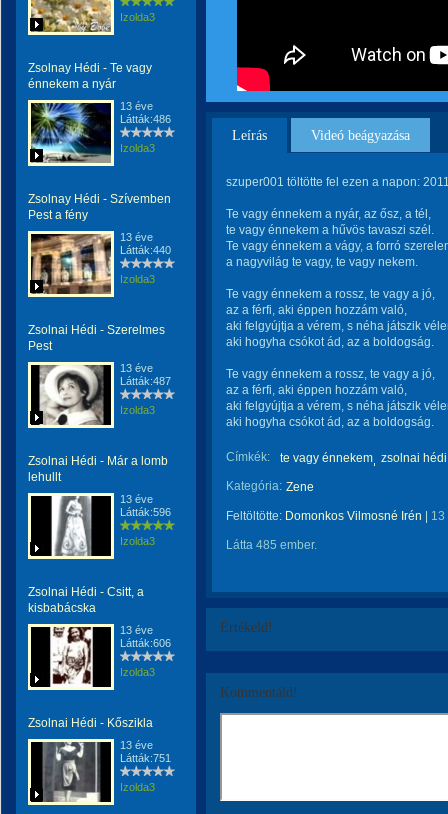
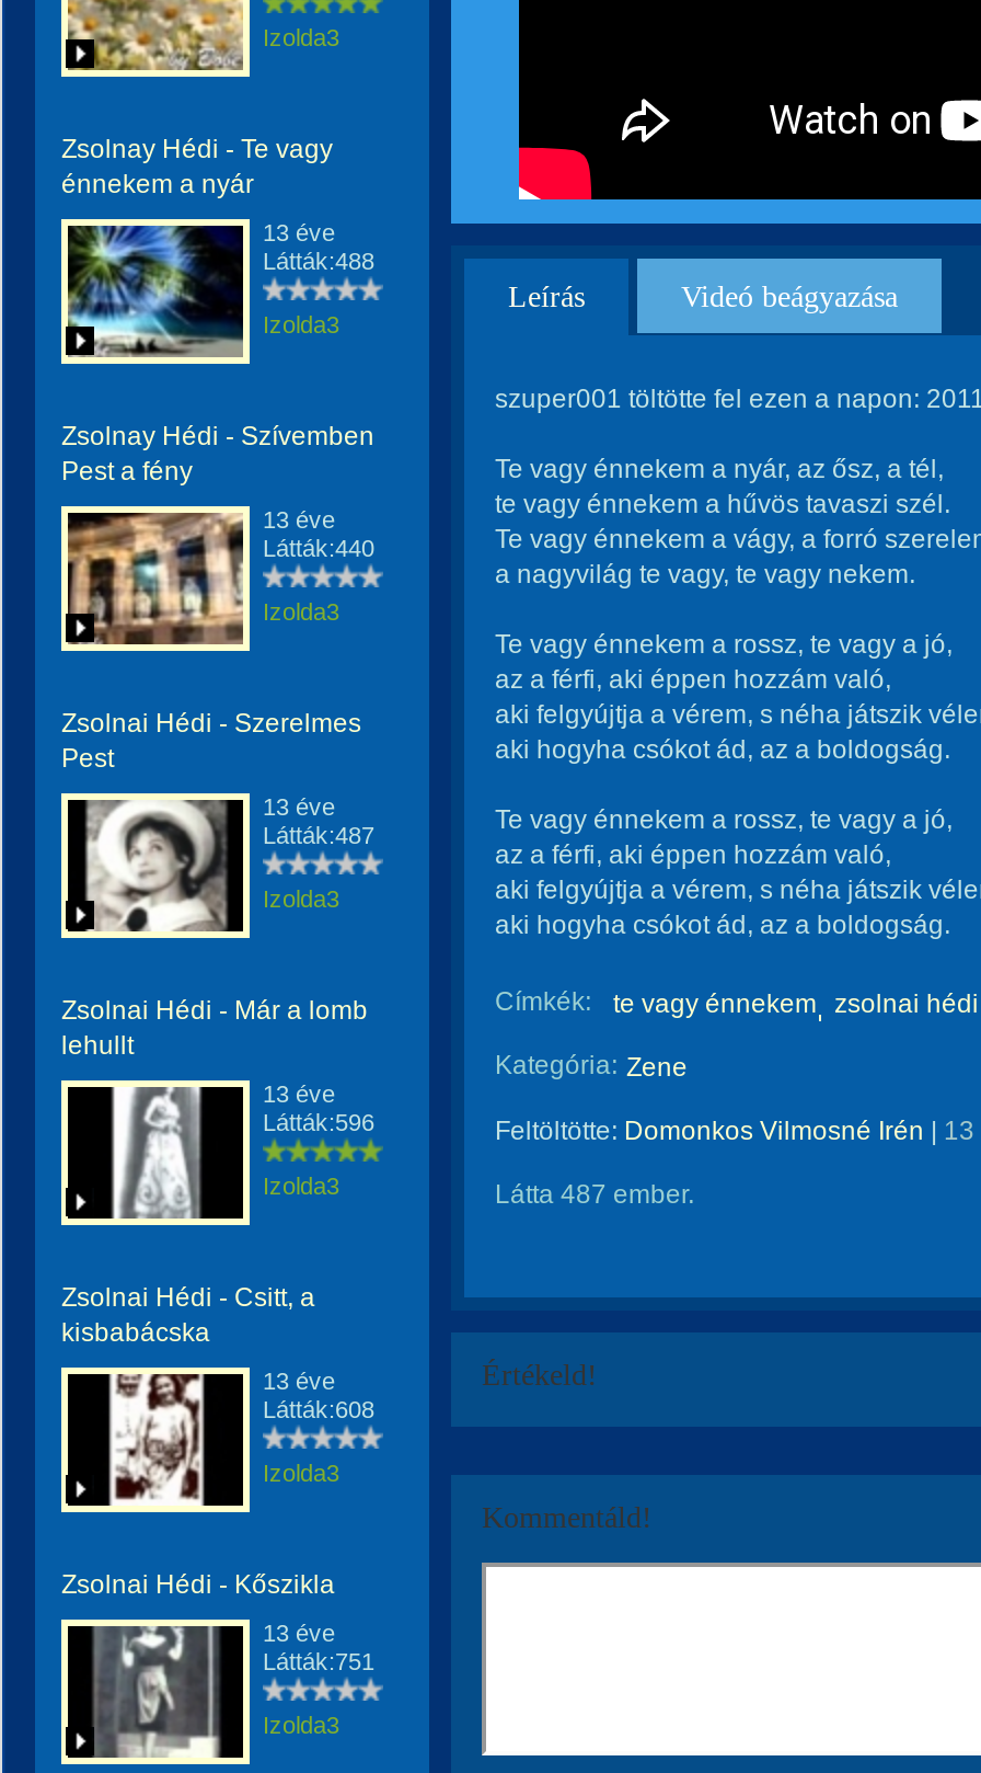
[120,113,171,125] Látták:486 -> [263,248,374,274] Látták:488
[226,538,317,552] Látta 485 ember. -> [495,1179,694,1210] Látta 487 ember.
[120,637,171,649] Látták:606 -> [263,1396,374,1422] Látták:608

